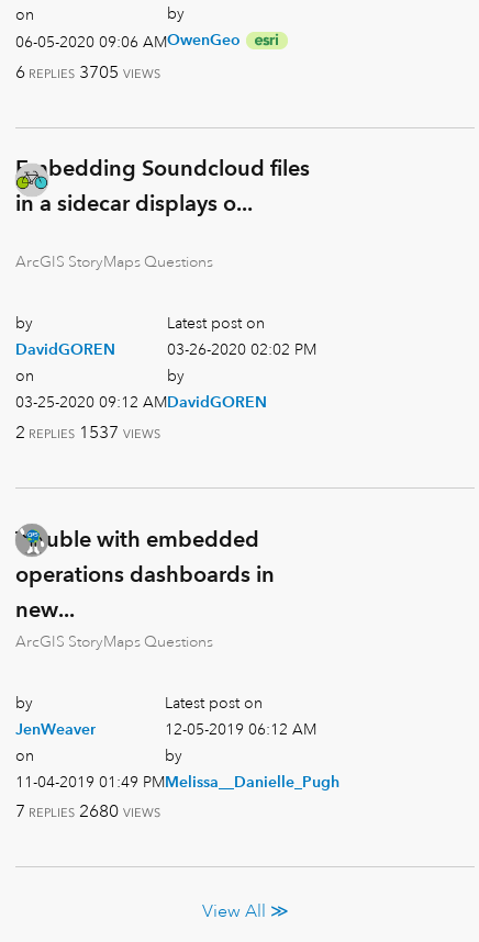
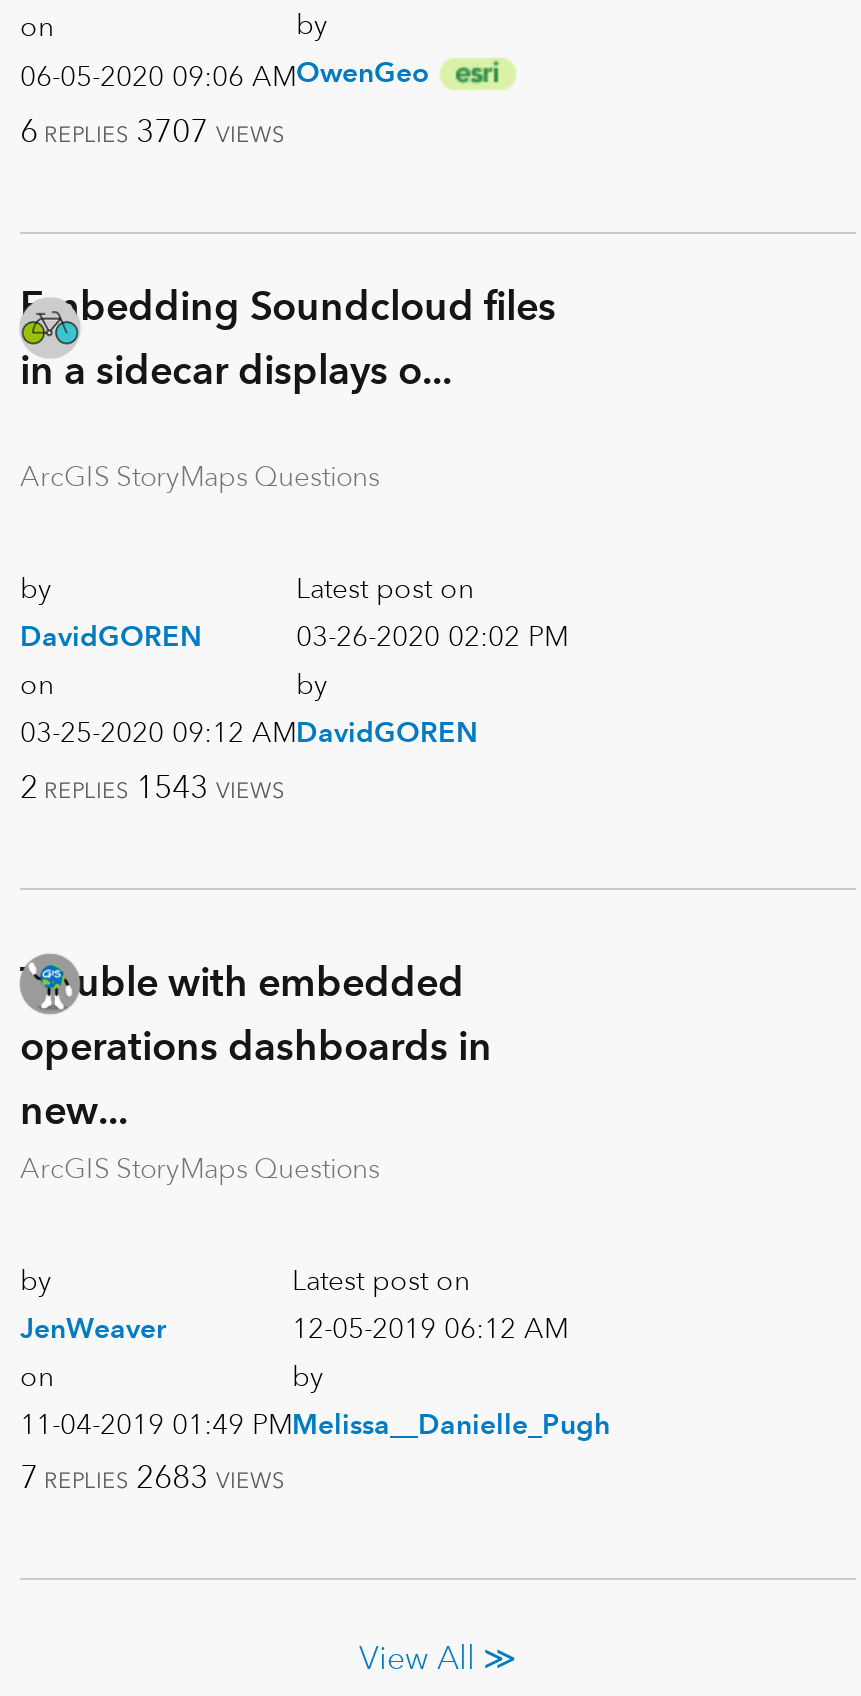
[15,62,160,84] 6 REPLIES 3705 VIEWS -> [20,112,284,152] 6 REPLIES 3707 VIEWS
[15,421,160,443] 2 REPLIES 1537 VIEWS -> [20,767,284,807] 2 REPLIES 1543 VIEWS
[15,801,160,823] 7 REPLIES 2680 VIEWS -> [20,1458,284,1498] 7 REPLIES 2683 VIEWS

